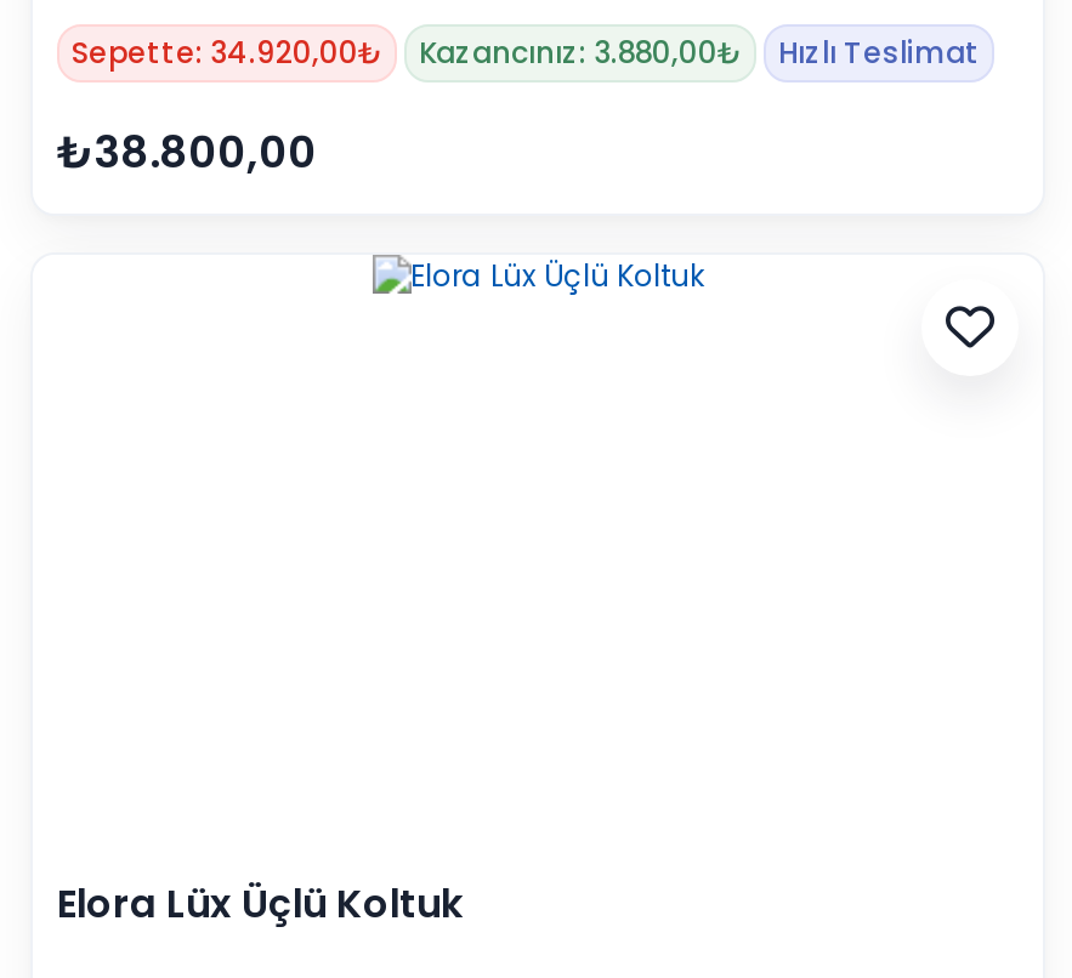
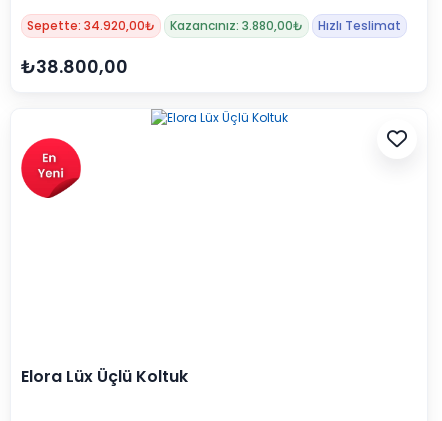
none -> [20,137,82,199] [image]

